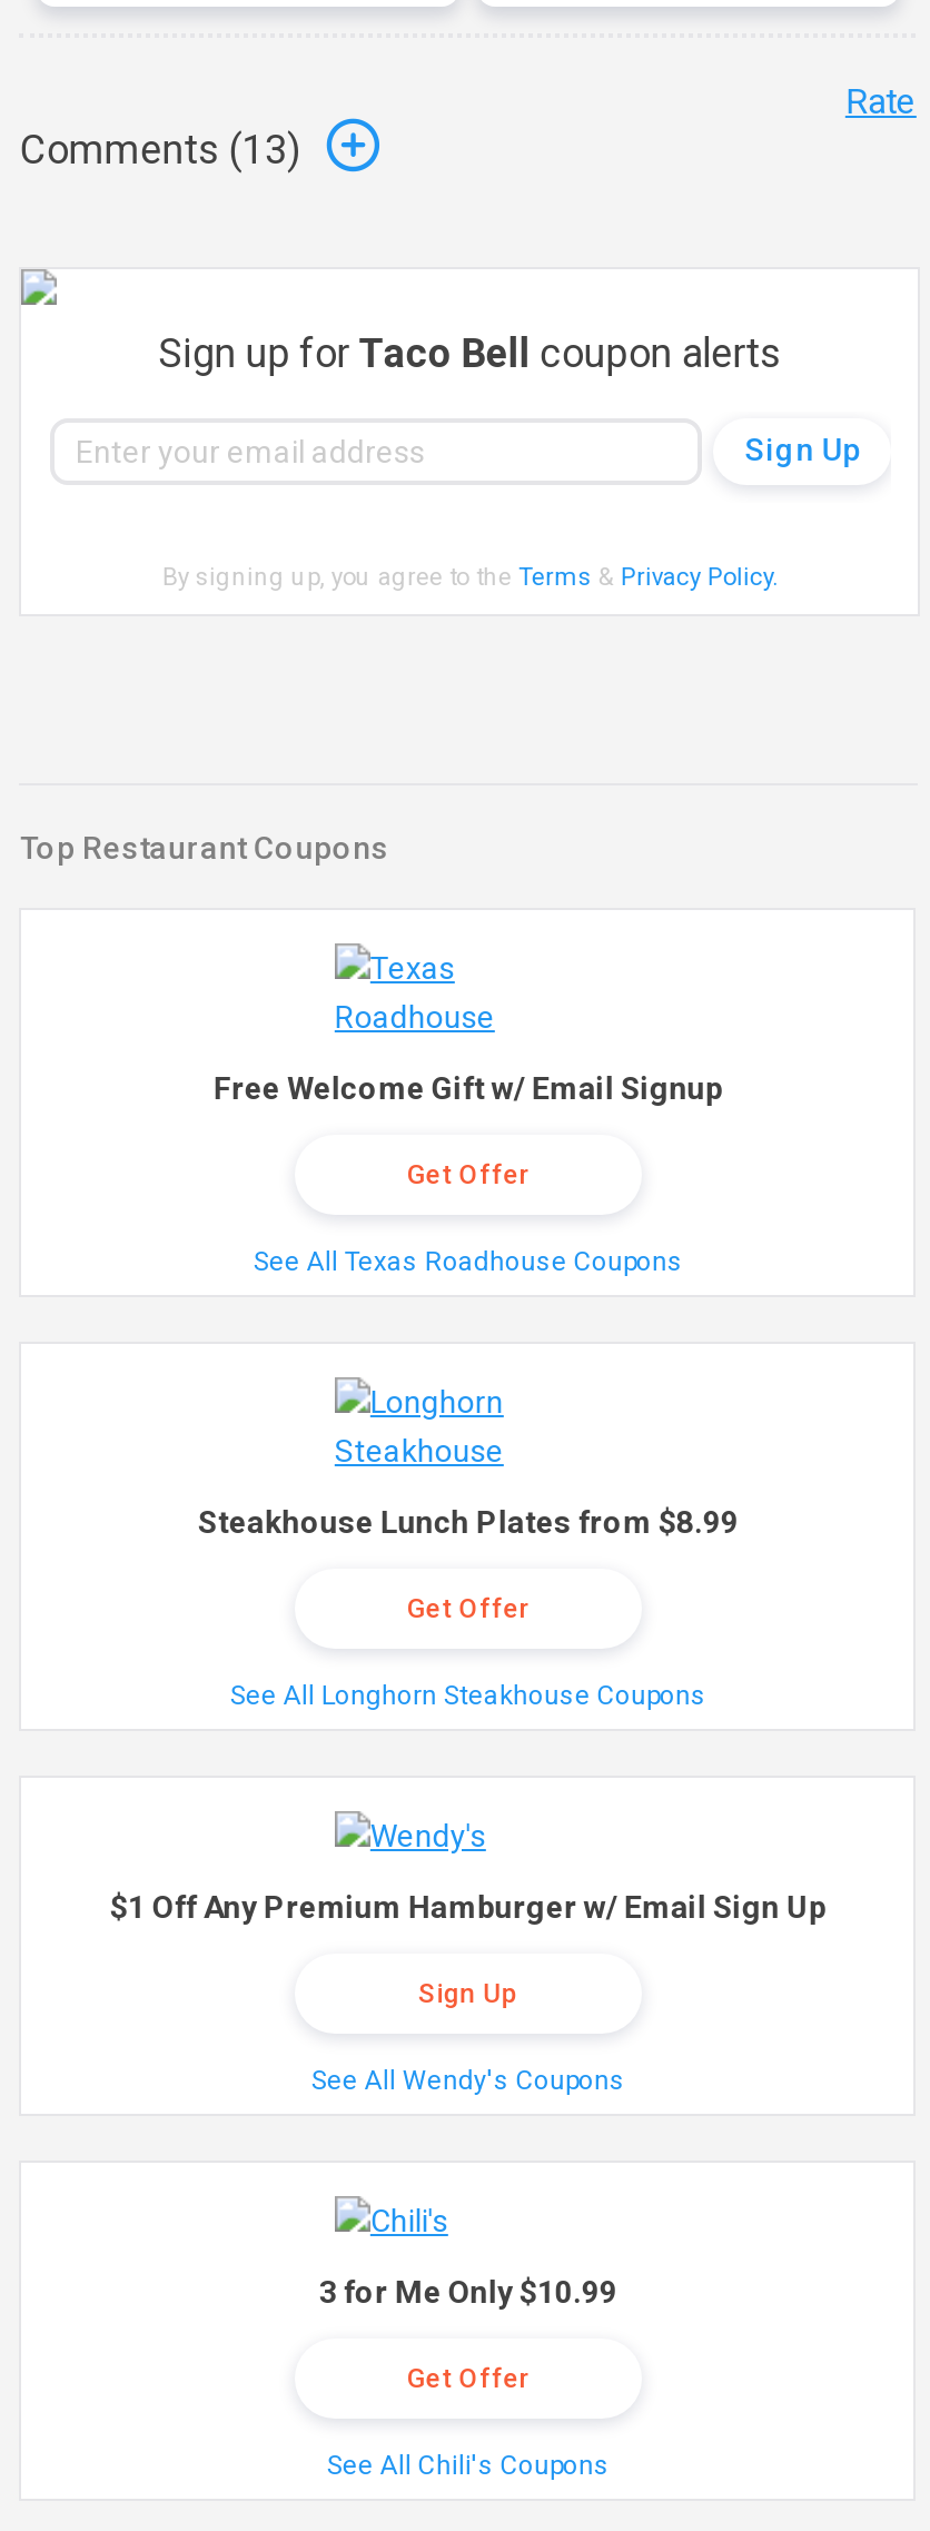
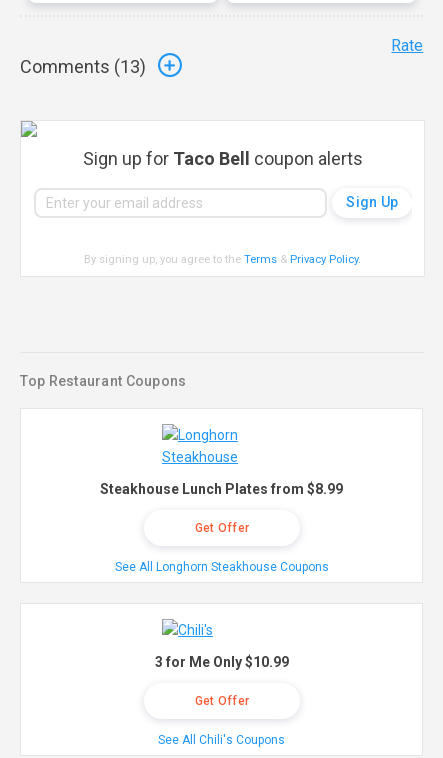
[213,1071,723,1278] Free Welcome Gift w/ Email Signup | Get Offer | See All Texas Roadhouse Coupons -> none
[110,1890,826,2096] $1 Off Any Premium Hamburger w/ Email Sign Up | Sign Up | See All Wendy's Coupons -> none

